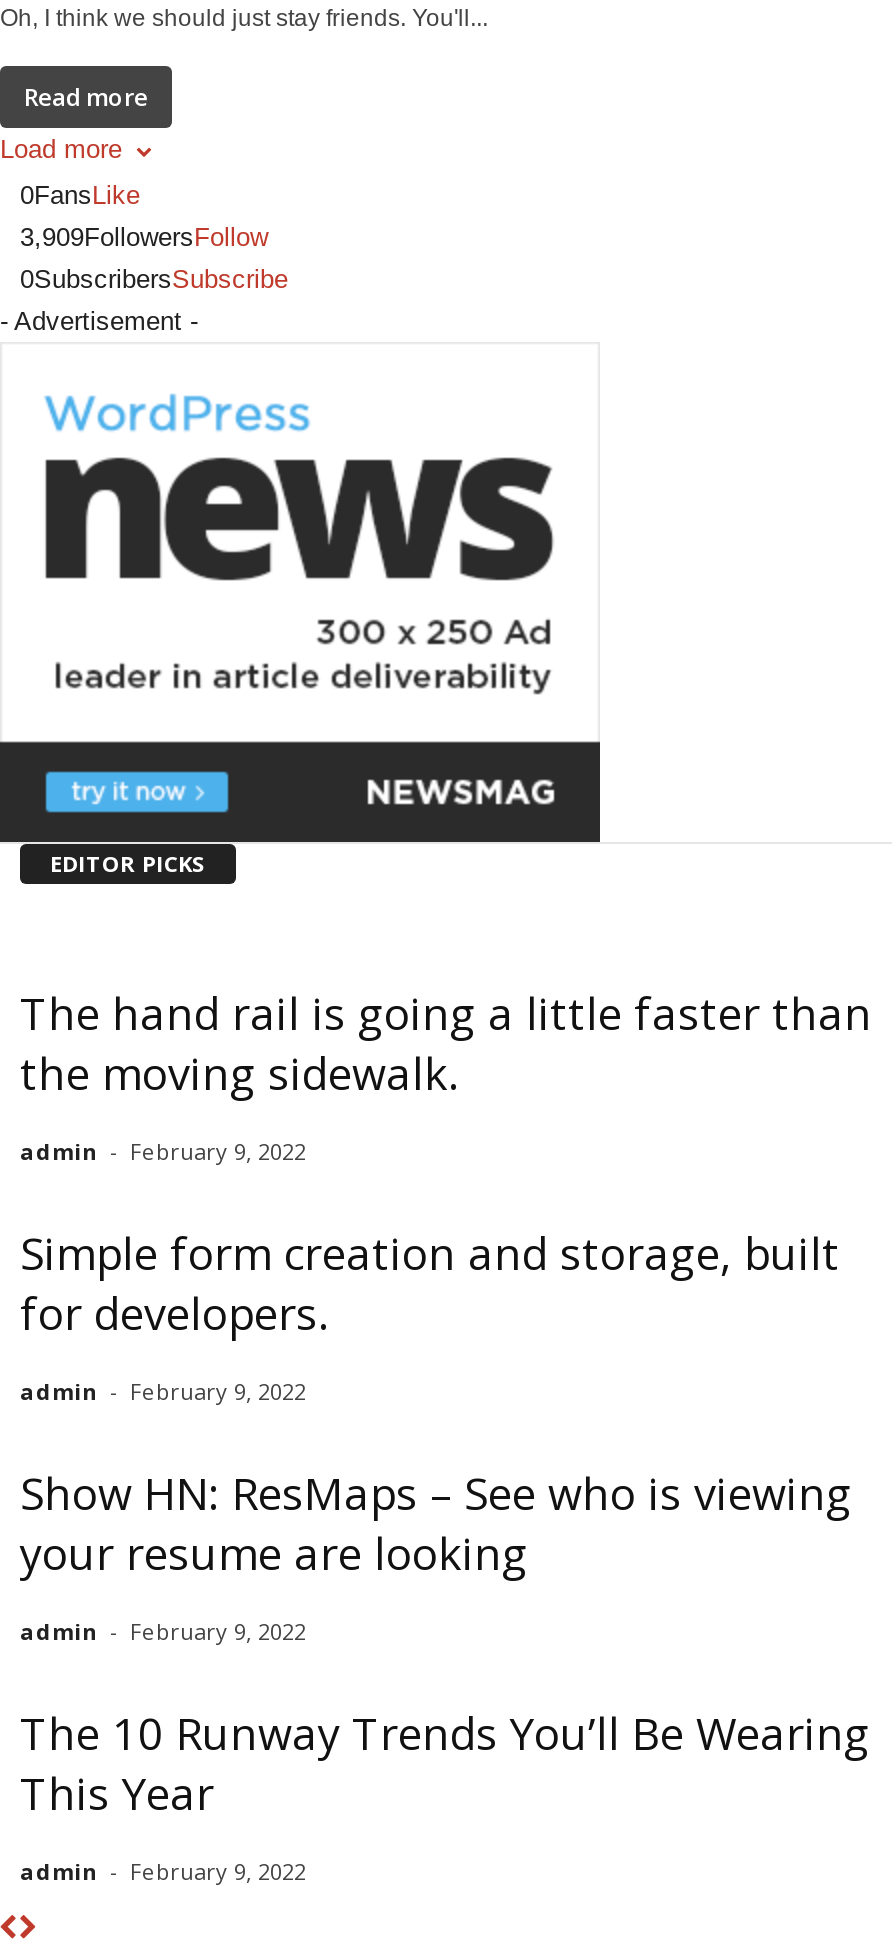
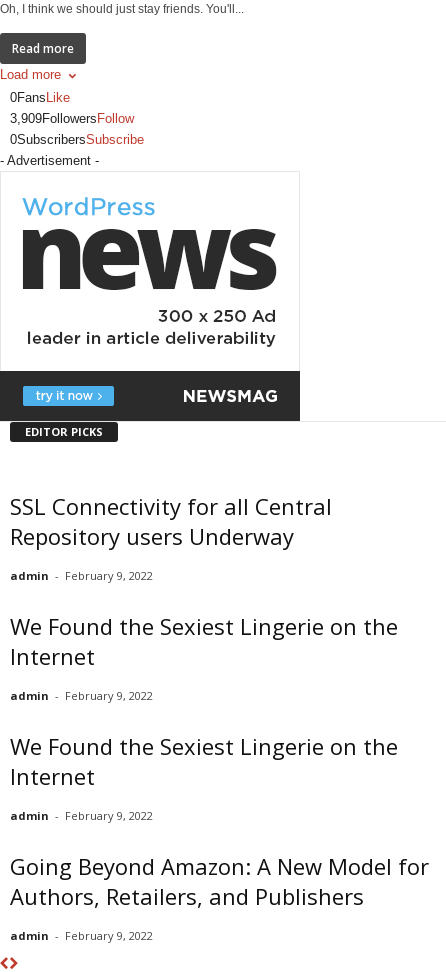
[20,983,872,1103] The hand rail is going a little faster than | the moving sidewalk. -> [10,491,332,551] SSL Connectivity for all Central | Repository users Underway
[20,1223,840,1343] Simple form creation and storage, built | for developers. -> [10,611,398,671] We Found the Sexiest Lingerie on the | Internet
[20,1463,852,1583] Show HN: ResMaps – See who is viewing | your resume are looking -> [10,731,398,791] We Found the Sexiest Lingerie on the | Internet
[20,1703,870,1823] The 10 Runway Trends You’ll Be Wearing | This Year -> [10,851,429,911] Going Beyond Amazon: A New Model for | Authors, Retailers, and Publishers

